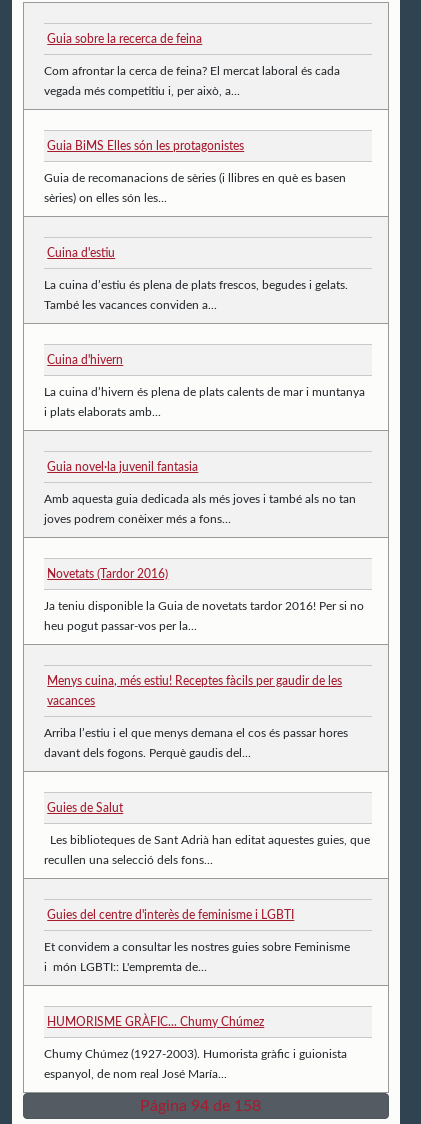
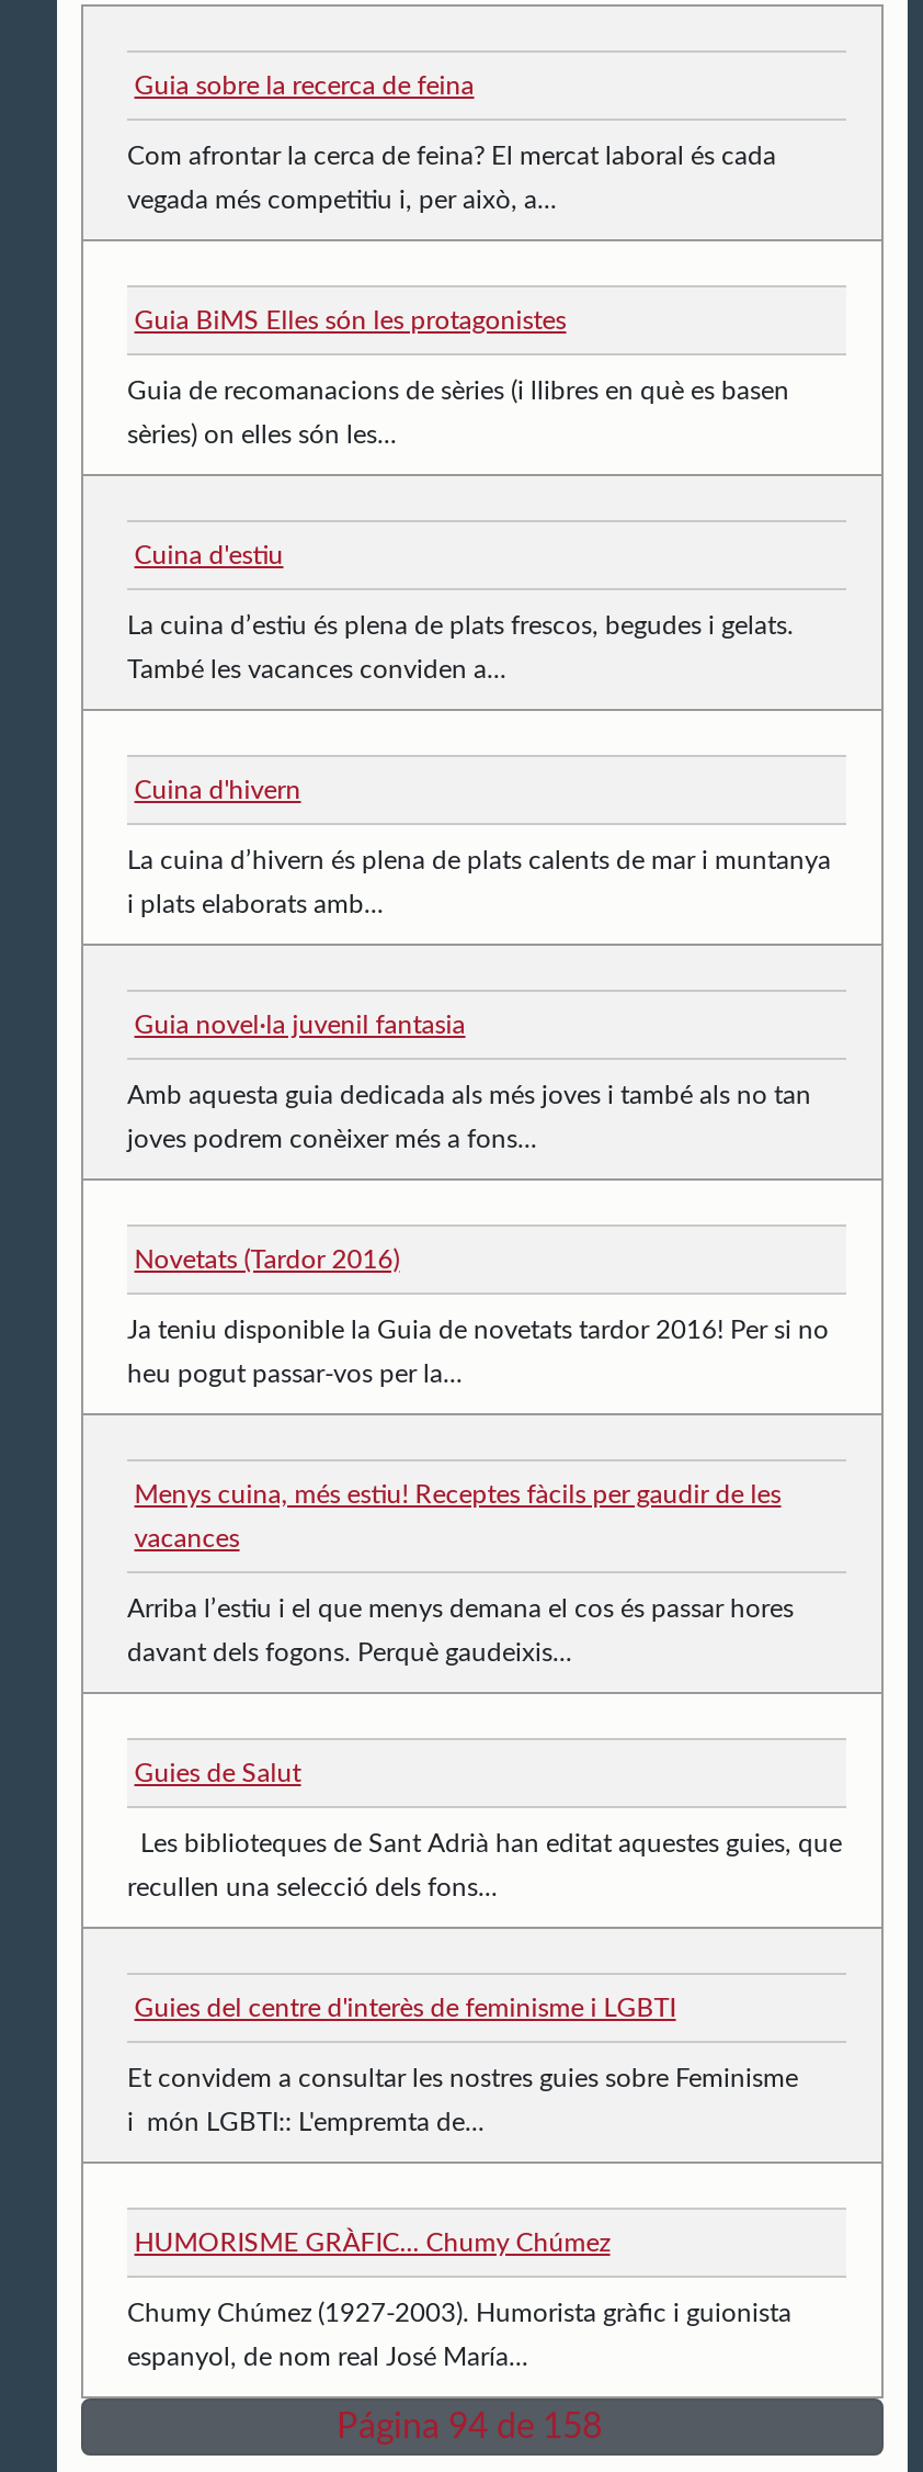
[44,747,251,759] davant dels fogons. Perquè gaudis del... -> [127,1639,572,1665] davant dels fogons. Perquè gaudeixis...

